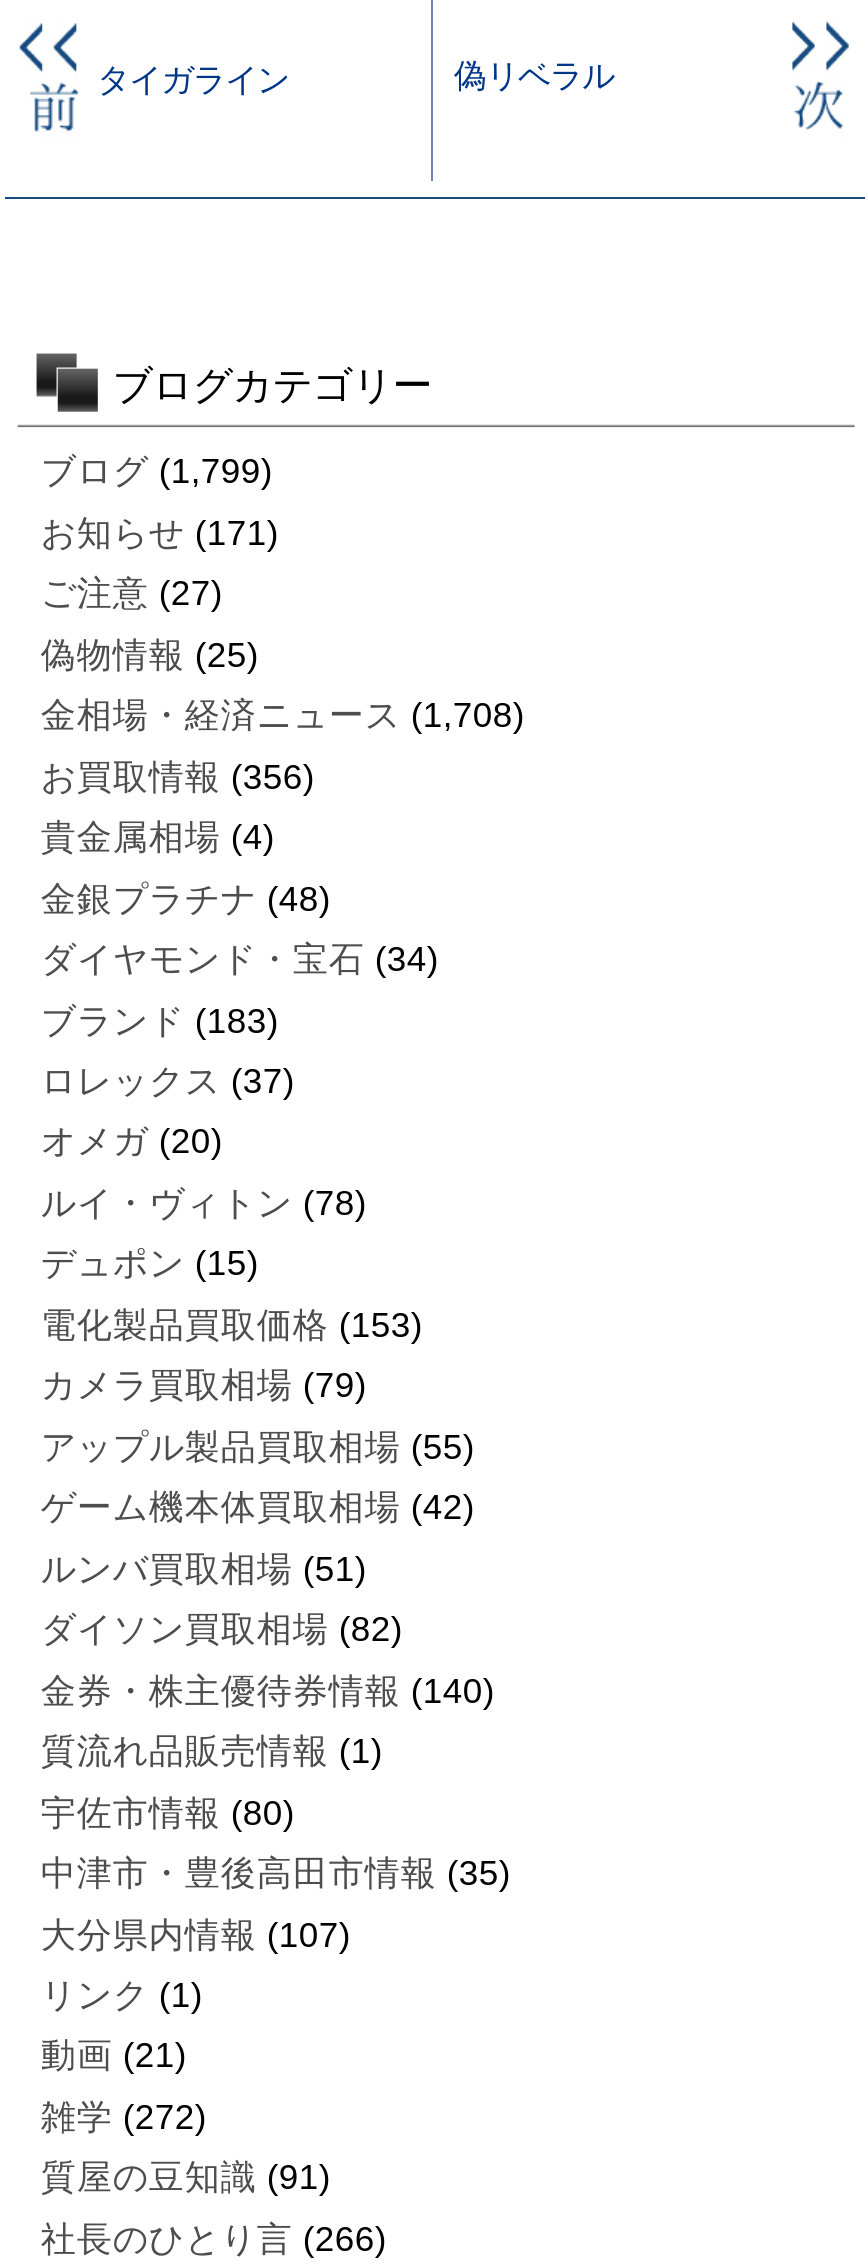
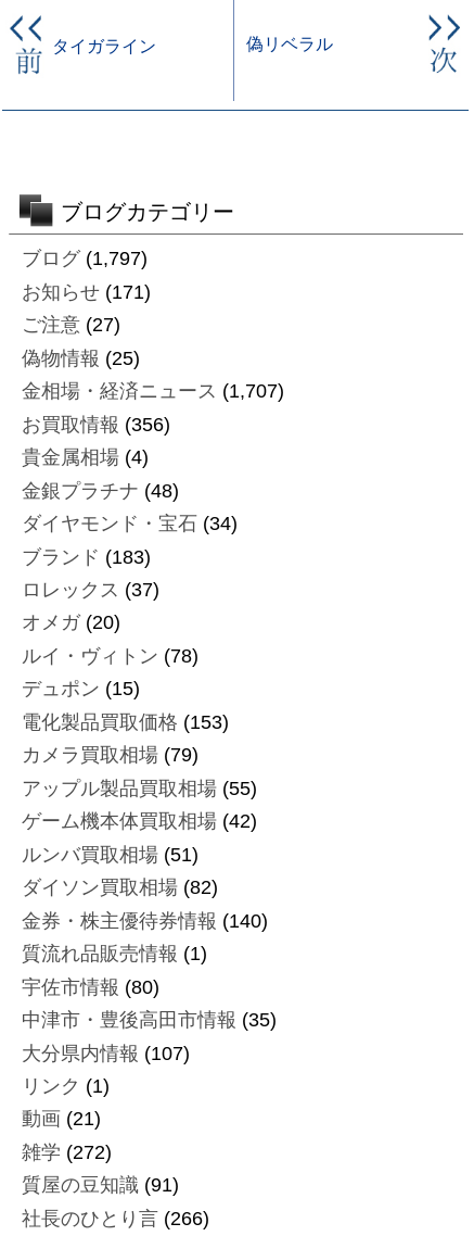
[41,452,273,492] ブログ(1,799) -> [22,248,147,270] ブログ(1,797)
[41,695,525,735] 金相場・経済ニュース(1,708) -> [22,380,284,402] 金相場・経済ニュース(1,707)

